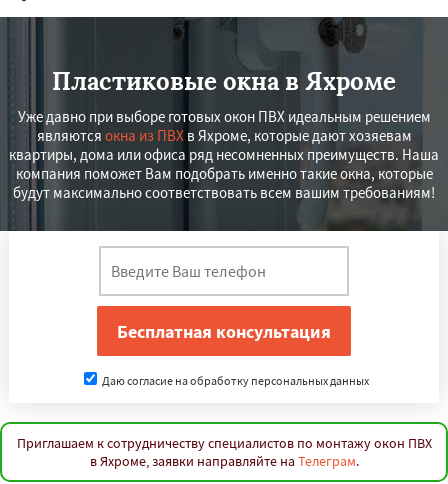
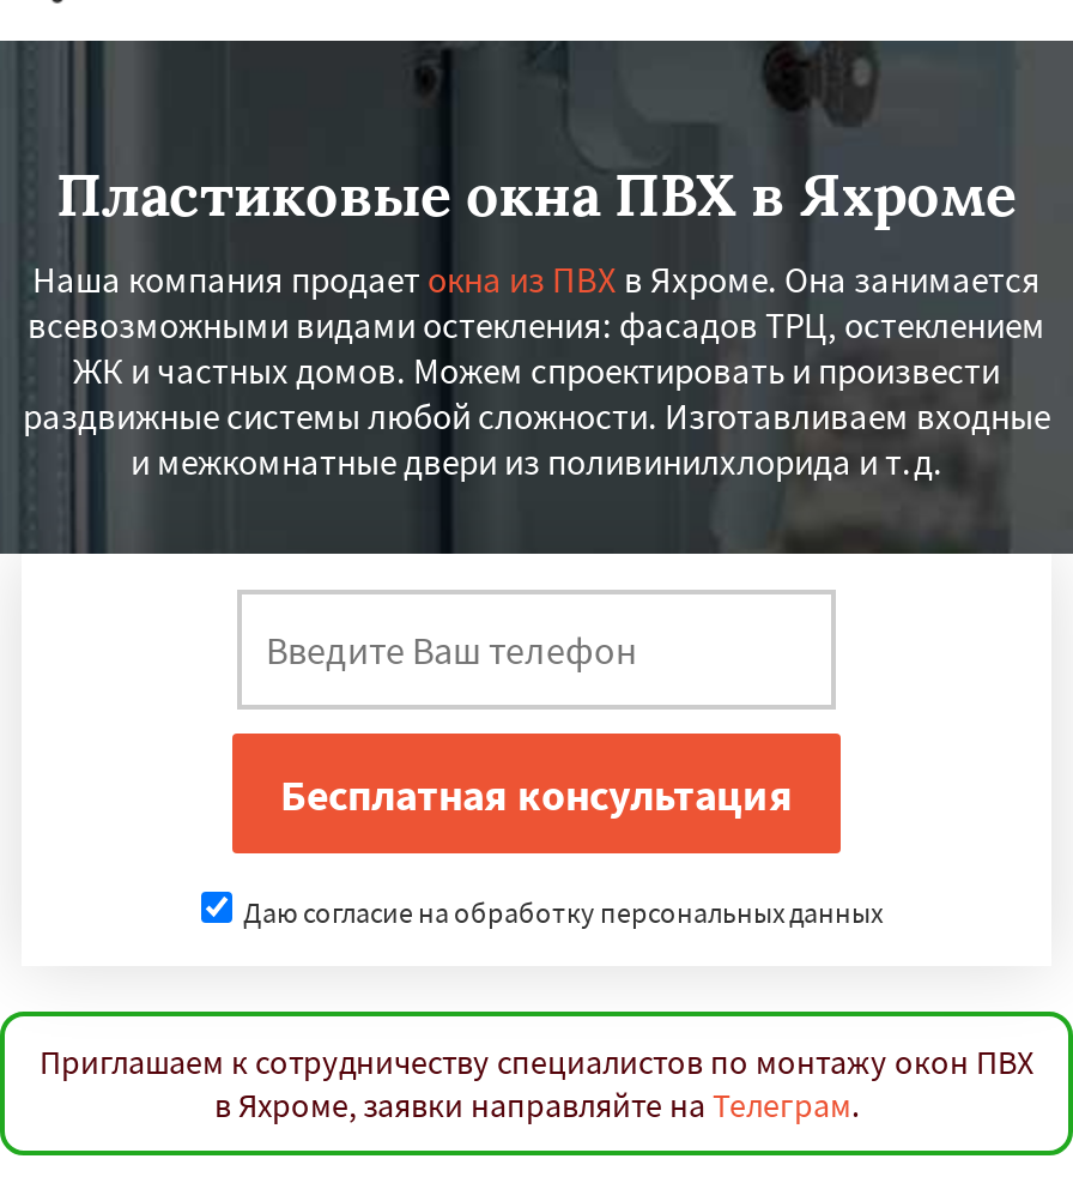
[9,66,439,202] Пластиковые окна в Яхроме | Уже давно при выборе готовых окон ПВХ идеальным решением | являются окна из ПВХ в Яхроме, которые дают хозяевам | квартиры, дома или офиса ряд несомненных преимуществ. Наша | компания поможет Вам подобрать именно такие окна, которые | будут максимально соответствовать всем вашим требованиям! -> [23,158,1050,484] Пластиковые окна ПВХ в Яхроме | Наша компания продает окна из ПВХ в Яхроме. Она занимается | всевозможными видами остекления: фасадов ТРЦ, остеклением | ЖК и частных домов. Можем спроектировать и произвести | раздвижные системы любой сложности. Изготавливаем входные | и межкомнатные двери из поливинилхлорида и т.д.

